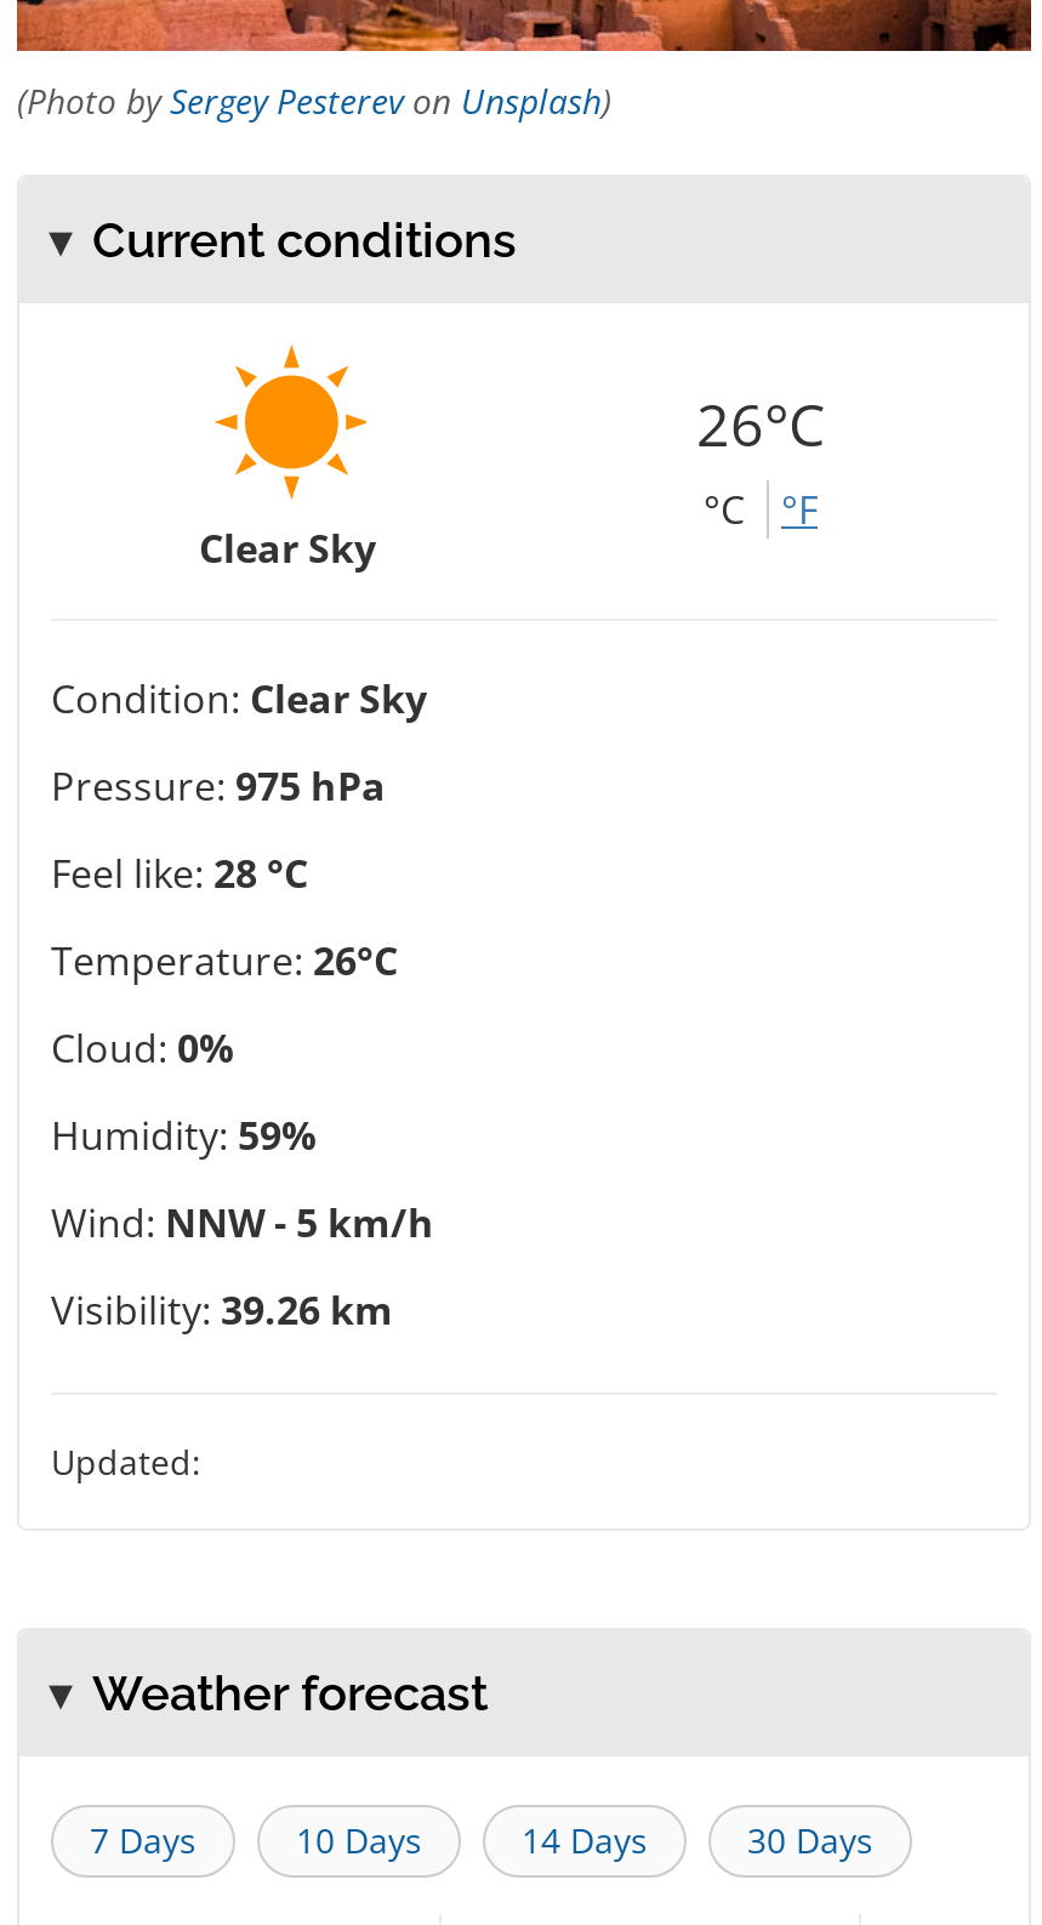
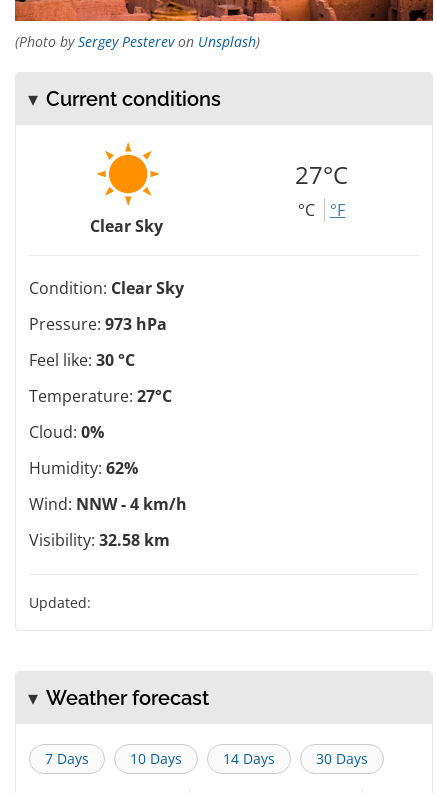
[696,384,825,464] 26°C -> [295,158,348,191] 27°C
[51,758,386,812] Pressure: 975 hPa -> [29,313,167,335] Pressure: 973 hPa
[51,846,308,899] Feel like: 28 °C -> [29,349,135,371] Feel like: 30 °C
[51,933,398,986] Temperature: 26°C -> [29,385,172,407] Temperature: 27°C
[51,1108,315,1161] Humidity: 59% -> [29,457,138,479] Humidity: 62%
[51,1195,434,1248] Wind: NNW - 5 km/h -> [29,493,187,515] Wind: NNW - 4 km/h
[51,1282,393,1336] Visibility: 39.26 km -> [29,529,170,551] Visibility: 32.58 km

